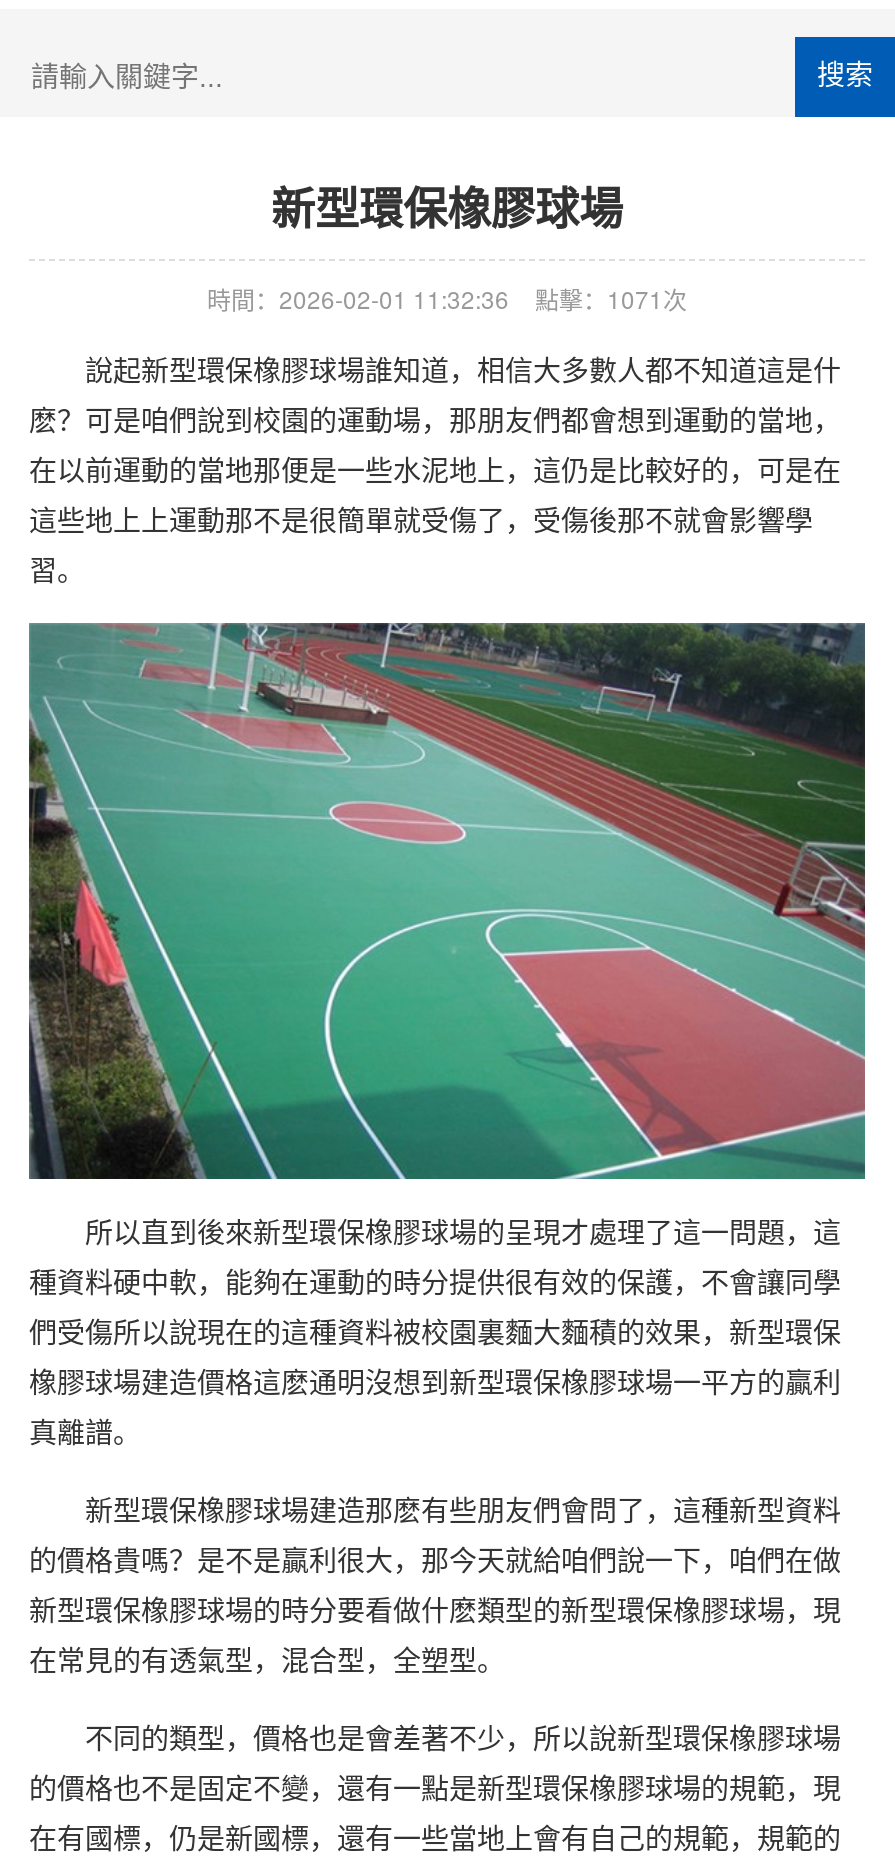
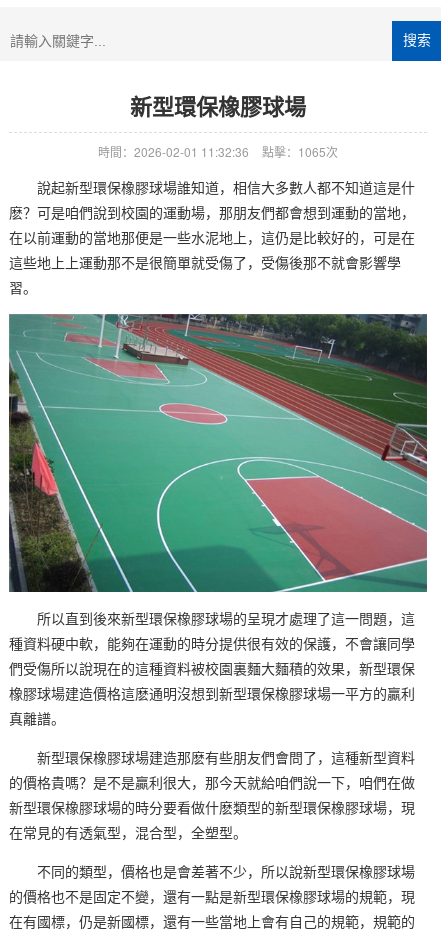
[207,280,687,314] 時間：2026-02-01 11:32:36 點擊：1071次 -> [98,142,338,159] 時間：2026-02-01 11:32:36 點擊：1065次

